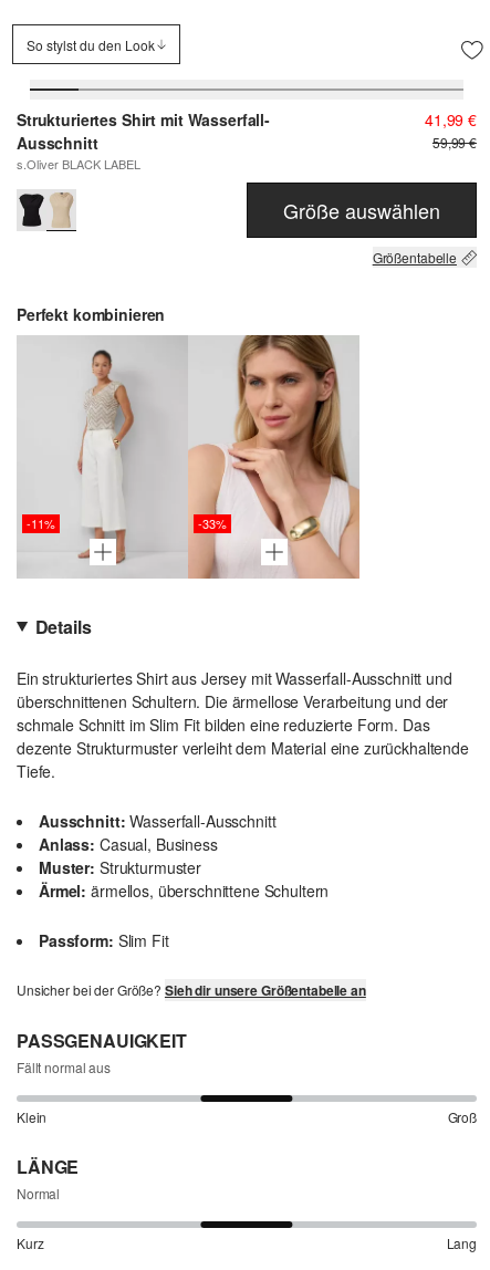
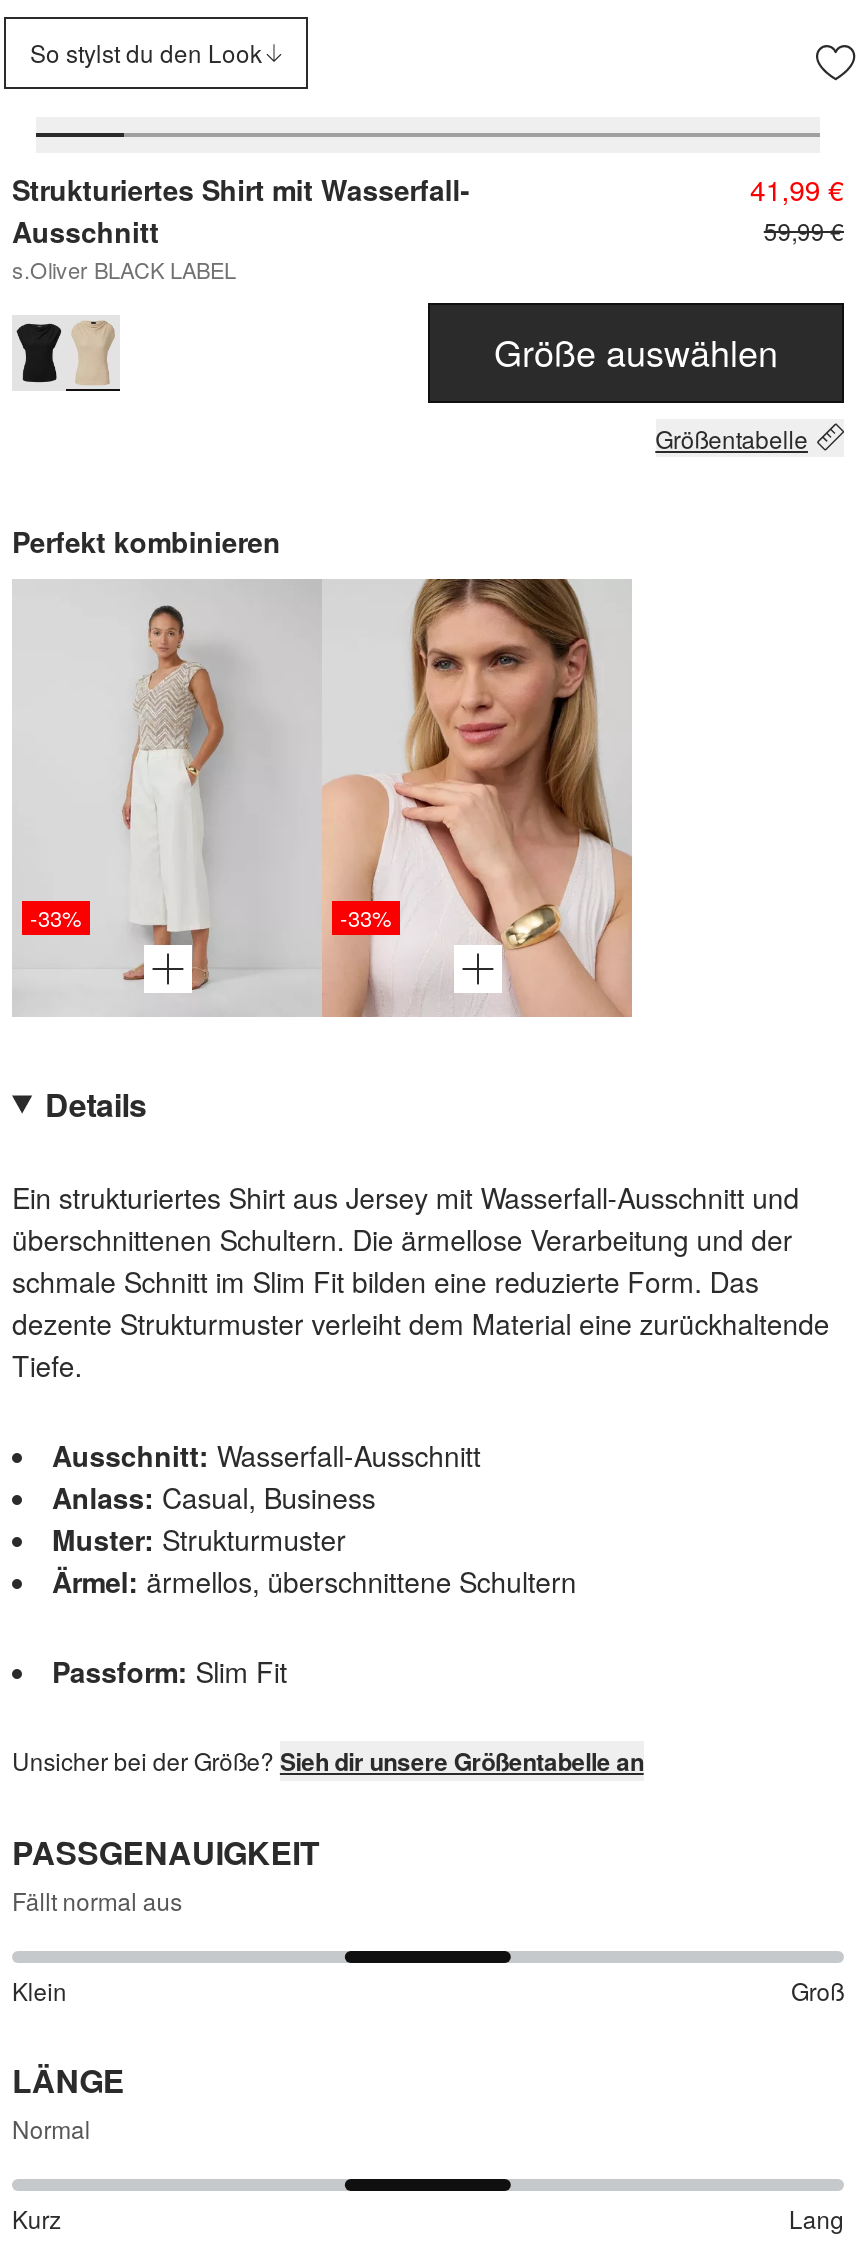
[27,514,55,532] -11% -> [30,901,82,933] -33%

